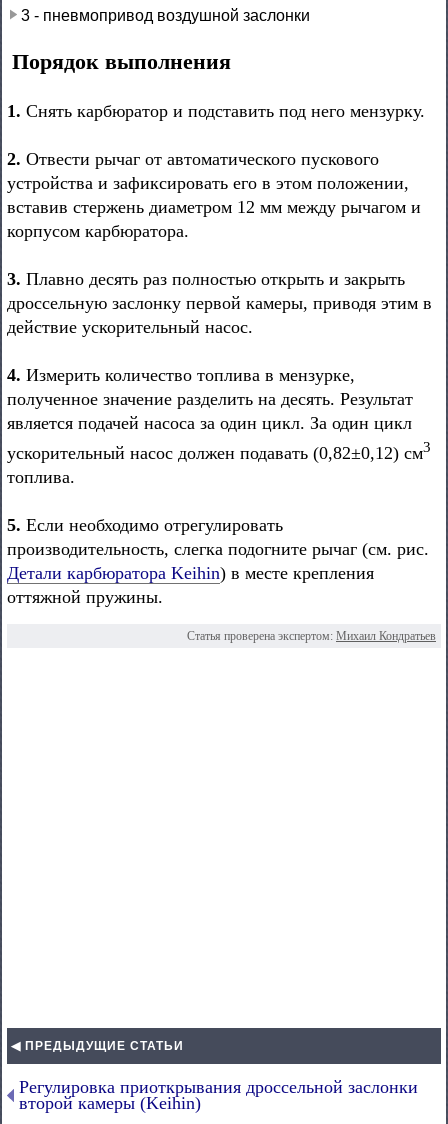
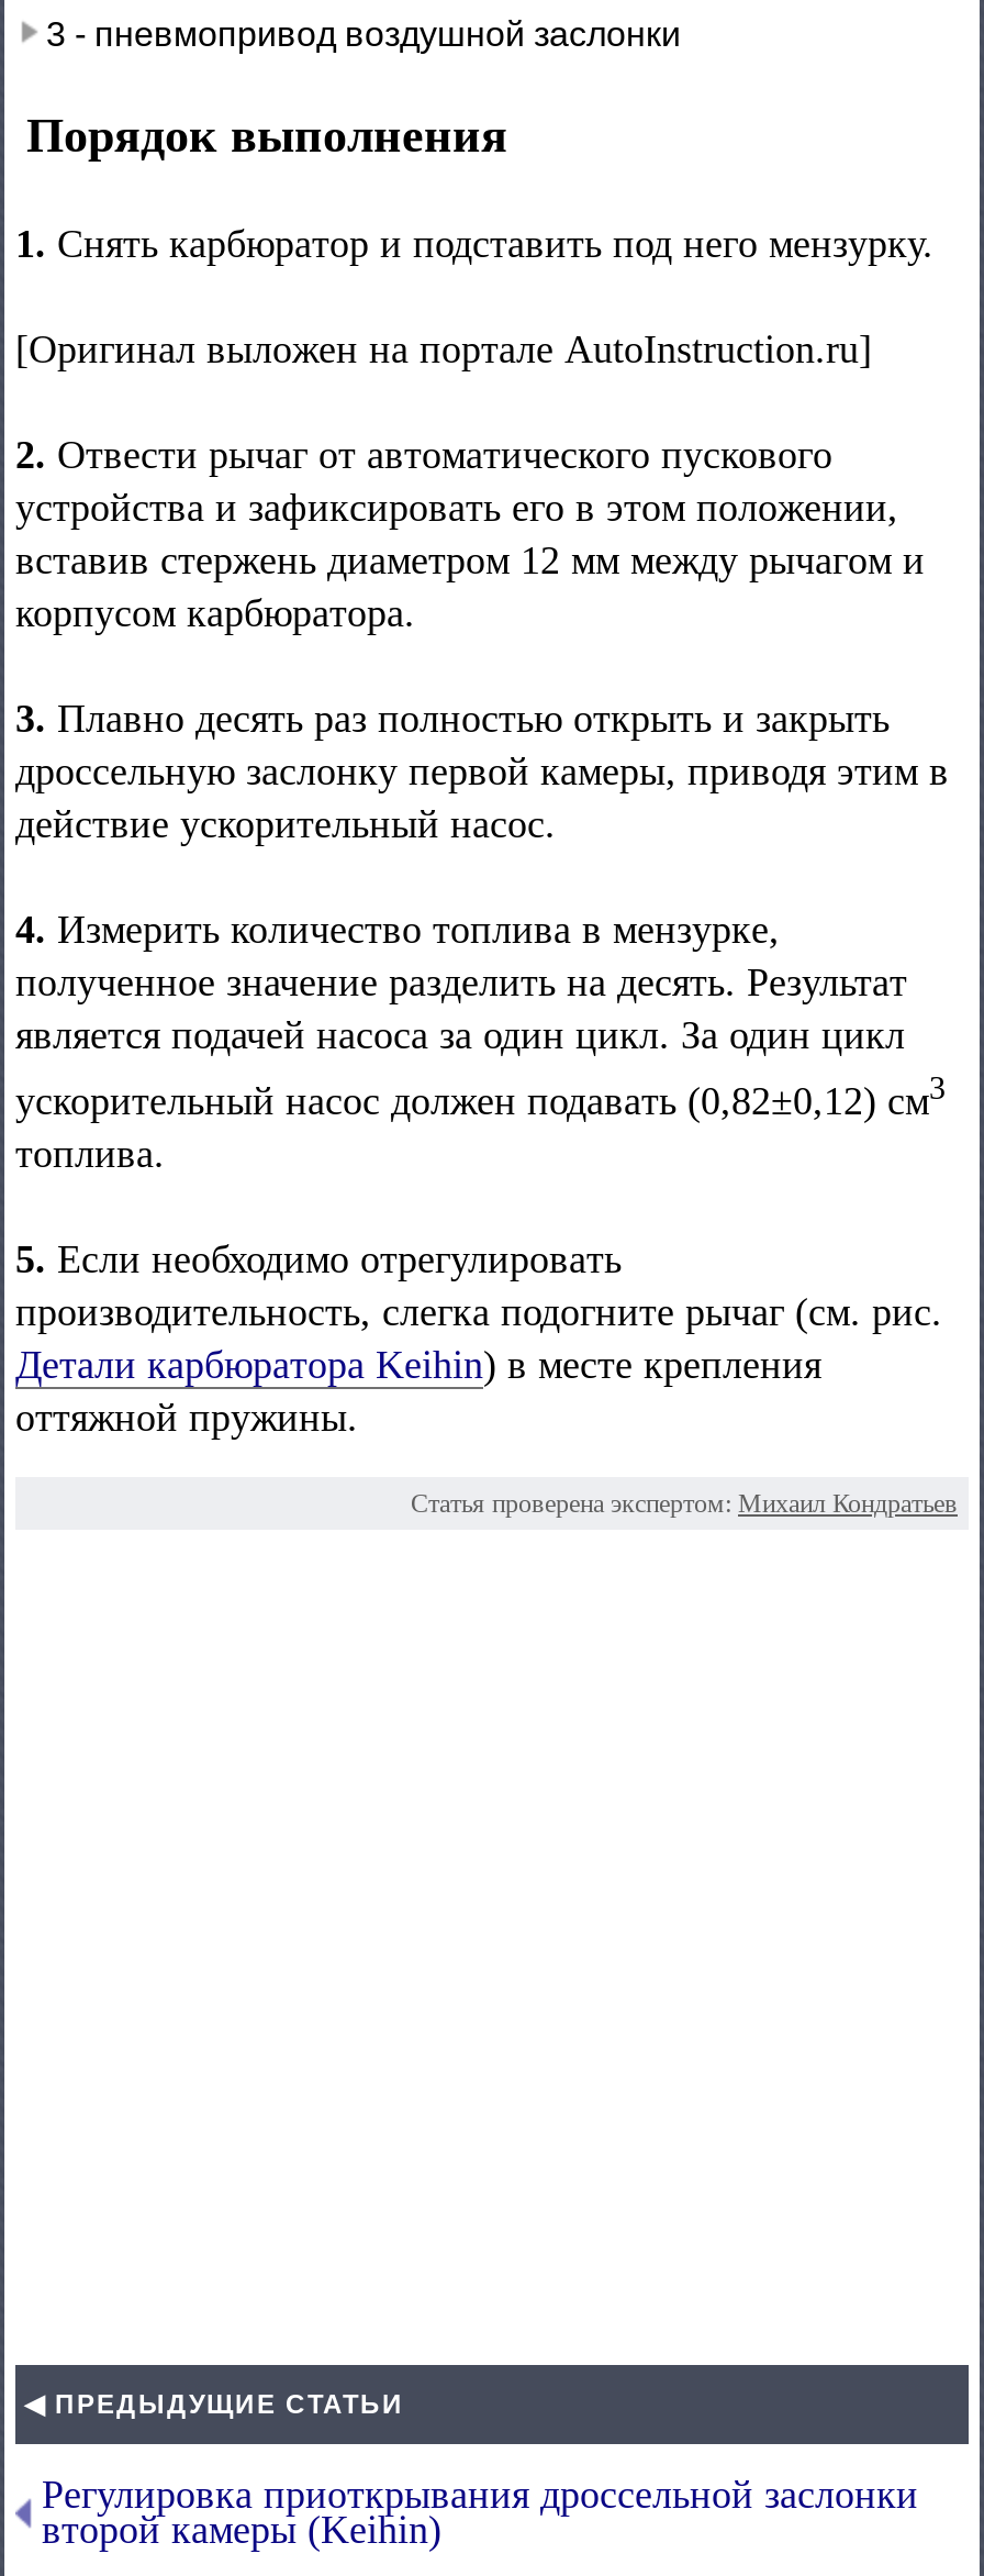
none -> [15,327,872,371] [Оригинал выложен на портале AutoInstruction.ru]

